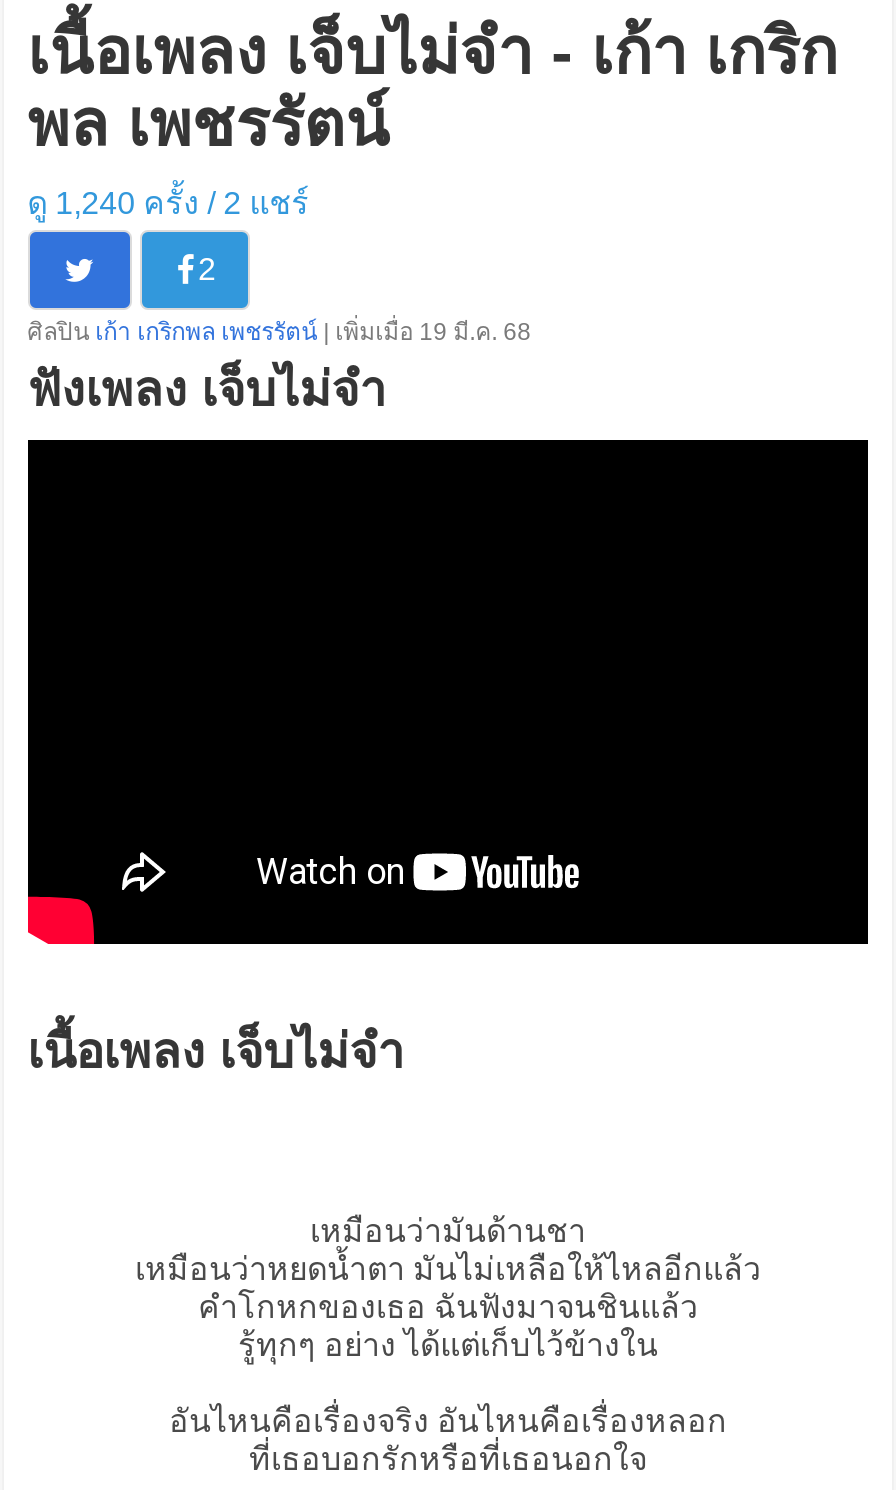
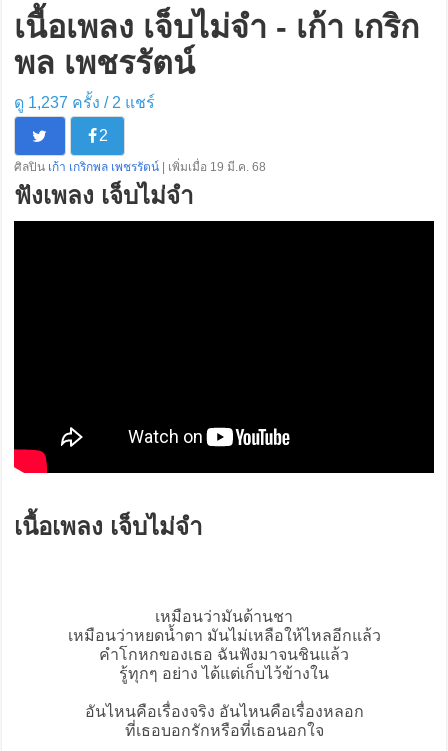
[27,186,309,220] ดู 1,240 ครั้ง / 2แชร์ -> [14,94,155,111] ดู 1,237 ครั้ง / 2แชร์

